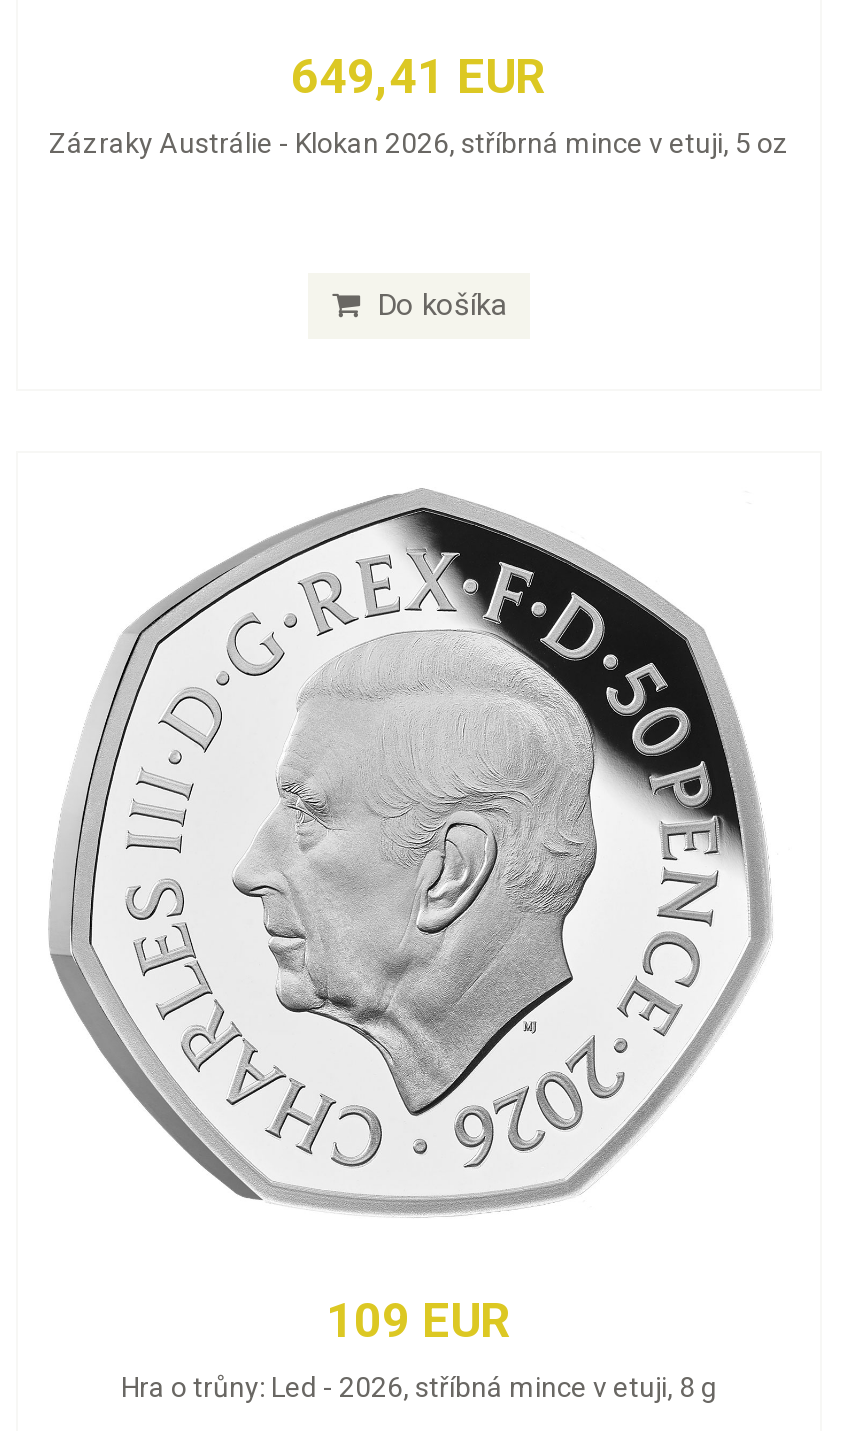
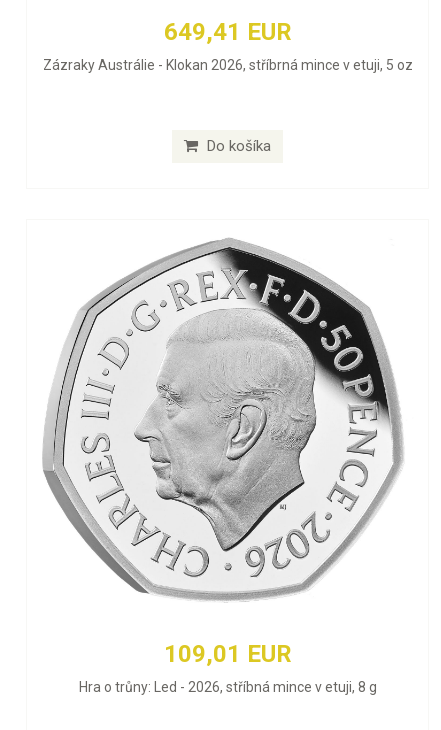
[326,1294,512,1350] 109 EUR -> [163,640,291,668] 109,01 EUR

